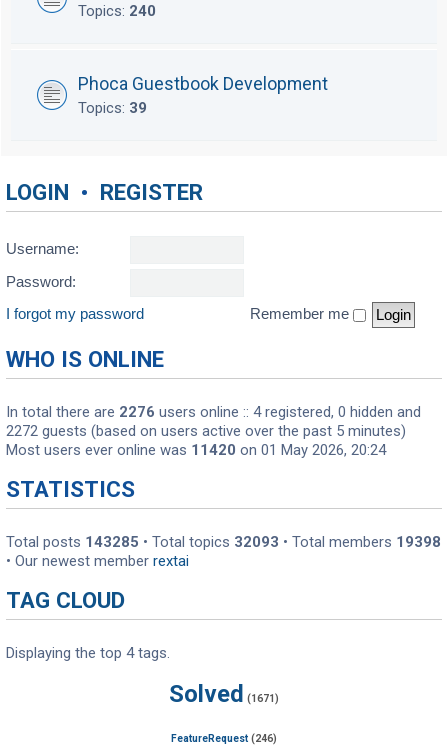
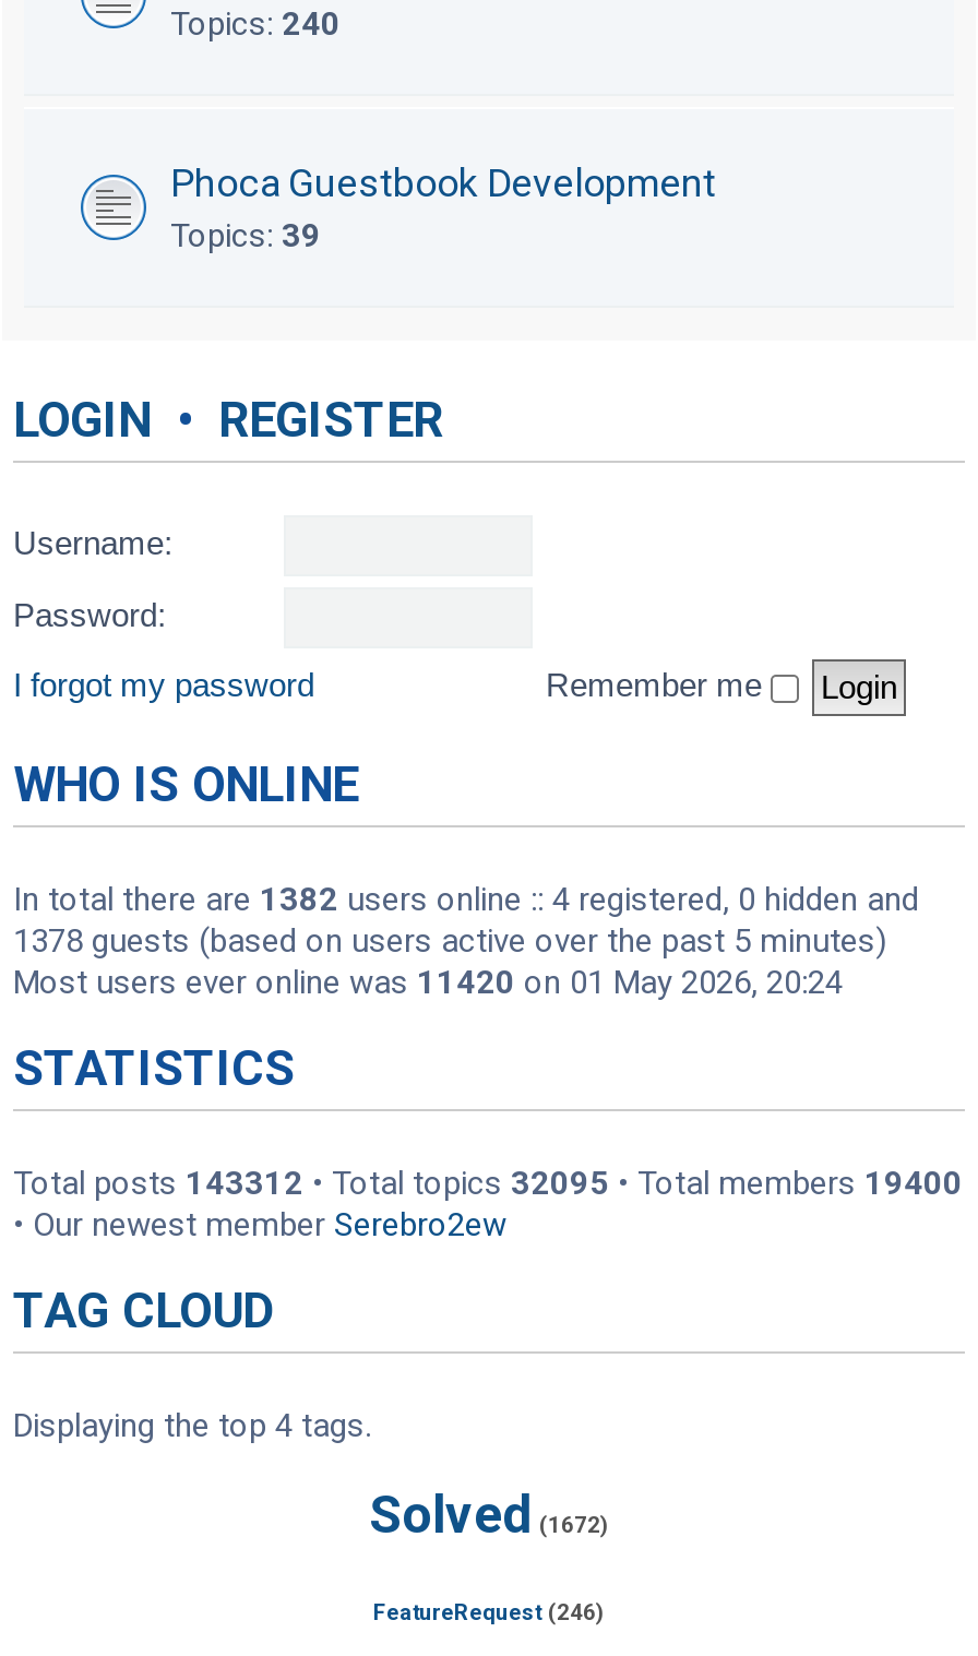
[6,403,421,421] In total there are 2276 users online :: 4 registered, 0 hidden and -> [13,880,919,919] In total there are 1382 users online :: 4 registered, 0 hidden and
[6,422,406,440] 2272 guests (based on users active over the past 5 minutes) -> [13,922,886,961] 1378 guests (based on users active over the past 5 minutes)
[6,533,441,551] Total posts 143285 • Total topics 32093 • Total members 19398 -> [13,1163,963,1203] Total posts 143312 • Total topics 32095 • Total members 19400
[6,552,189,570] • Our newest member rextai -> [13,1205,506,1244] • Our newest member Serebro2ew
[169,680,279,708] Solved (1671) -> [369,1484,609,1545] Solved (1672)

